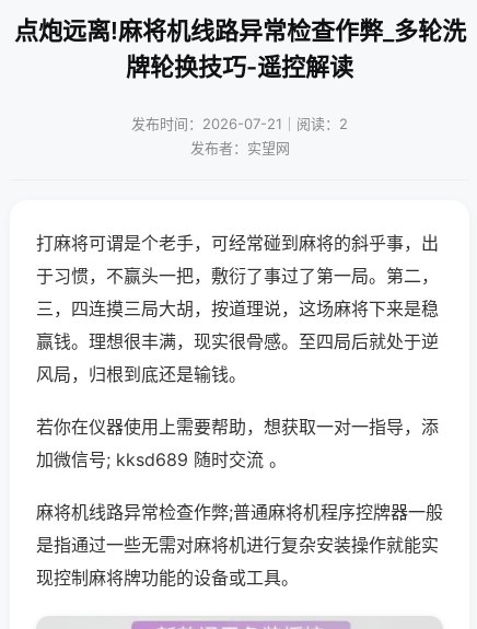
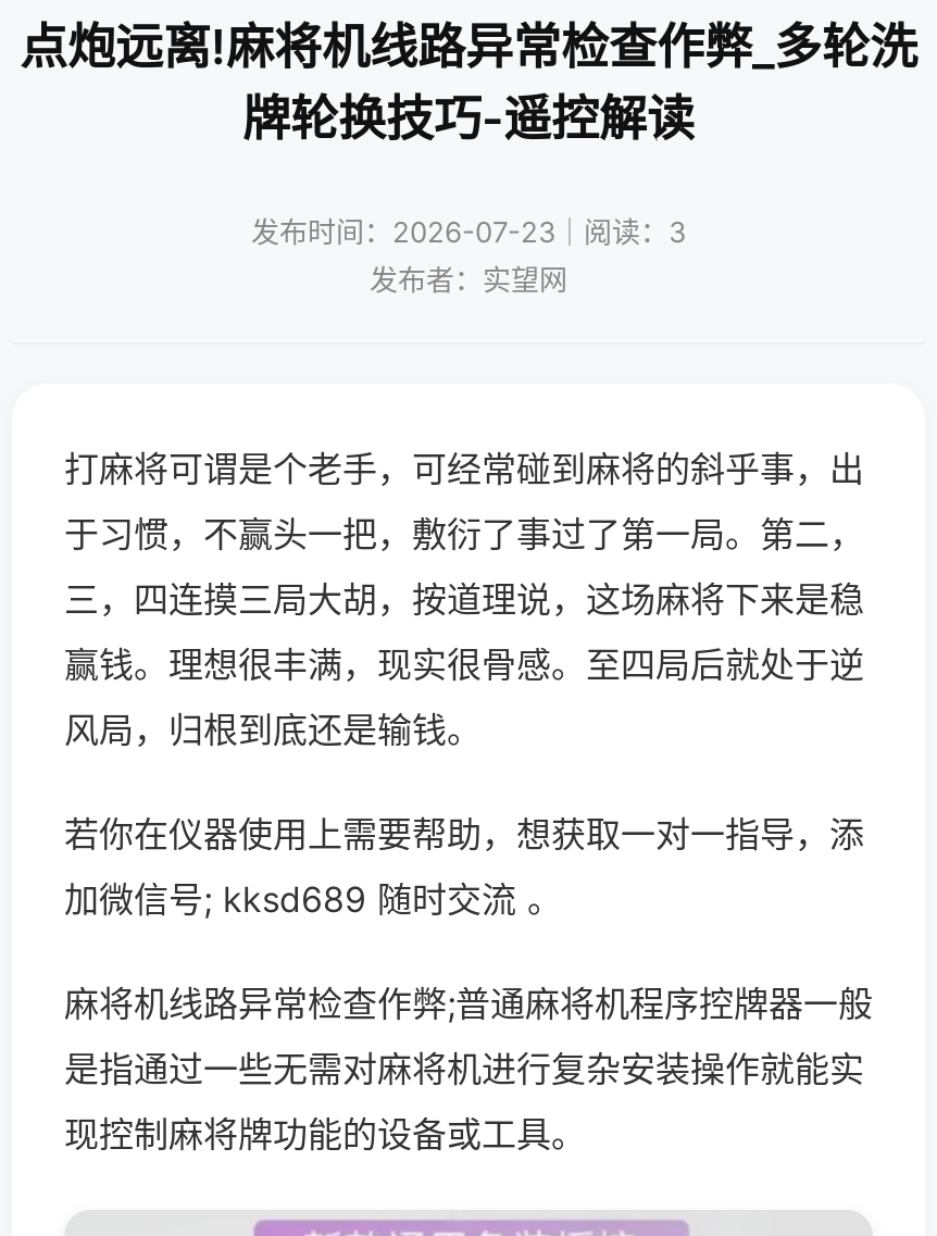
[131,115,348,132] 发布时间：2026-07-21｜阅读：2 -> [251,214,686,249] 发布时间：2026-07-23｜阅读：3

